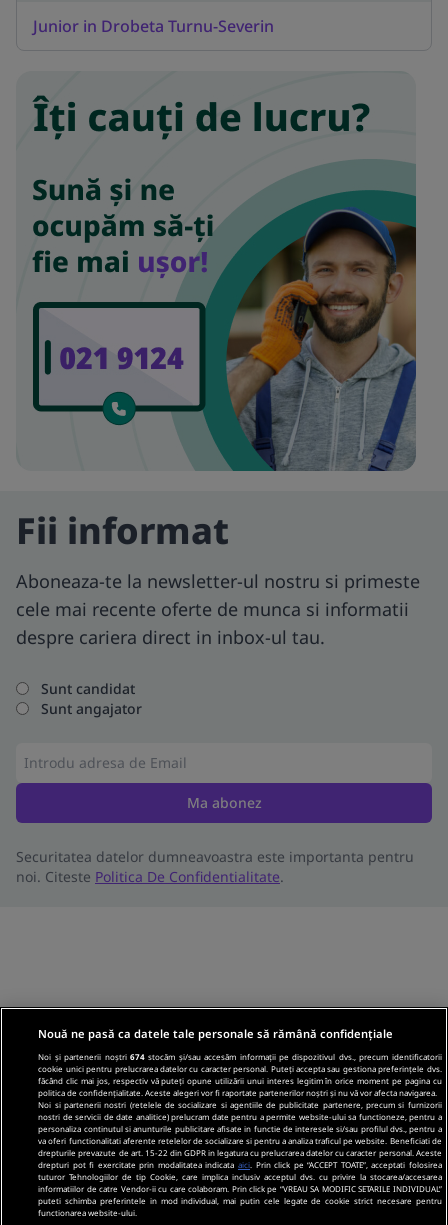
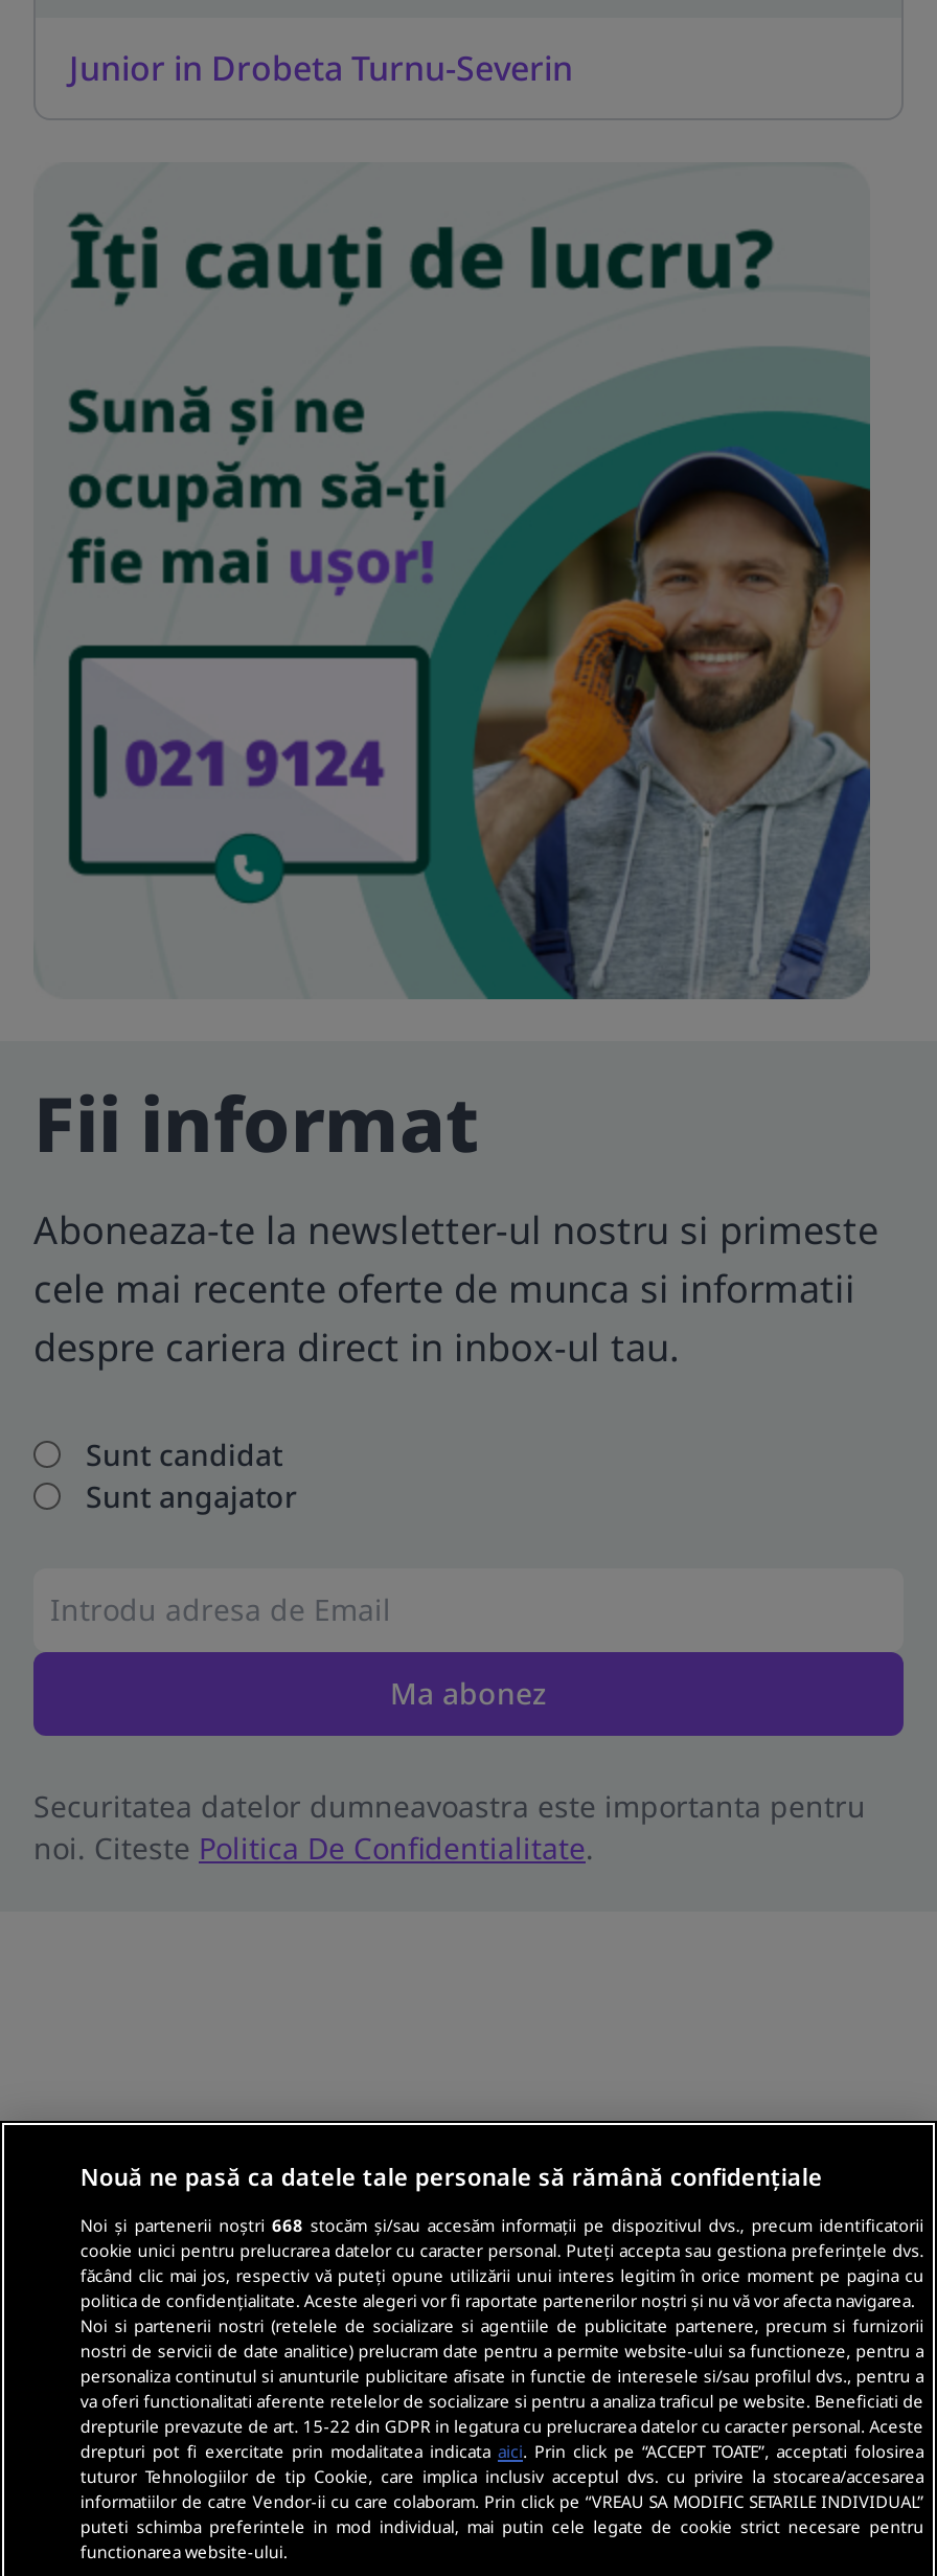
[38,1051,442,1062] Noi și partenerii noștri 674 stocăm și/sau accesăm informații pe dispozitivul dvs., precum identificatorii -> [80,2213,924,2236] Noi și partenerii noștri 668 stocăm și/sau accesăm informații pe dispozitivul dvs., precum identificatorii

